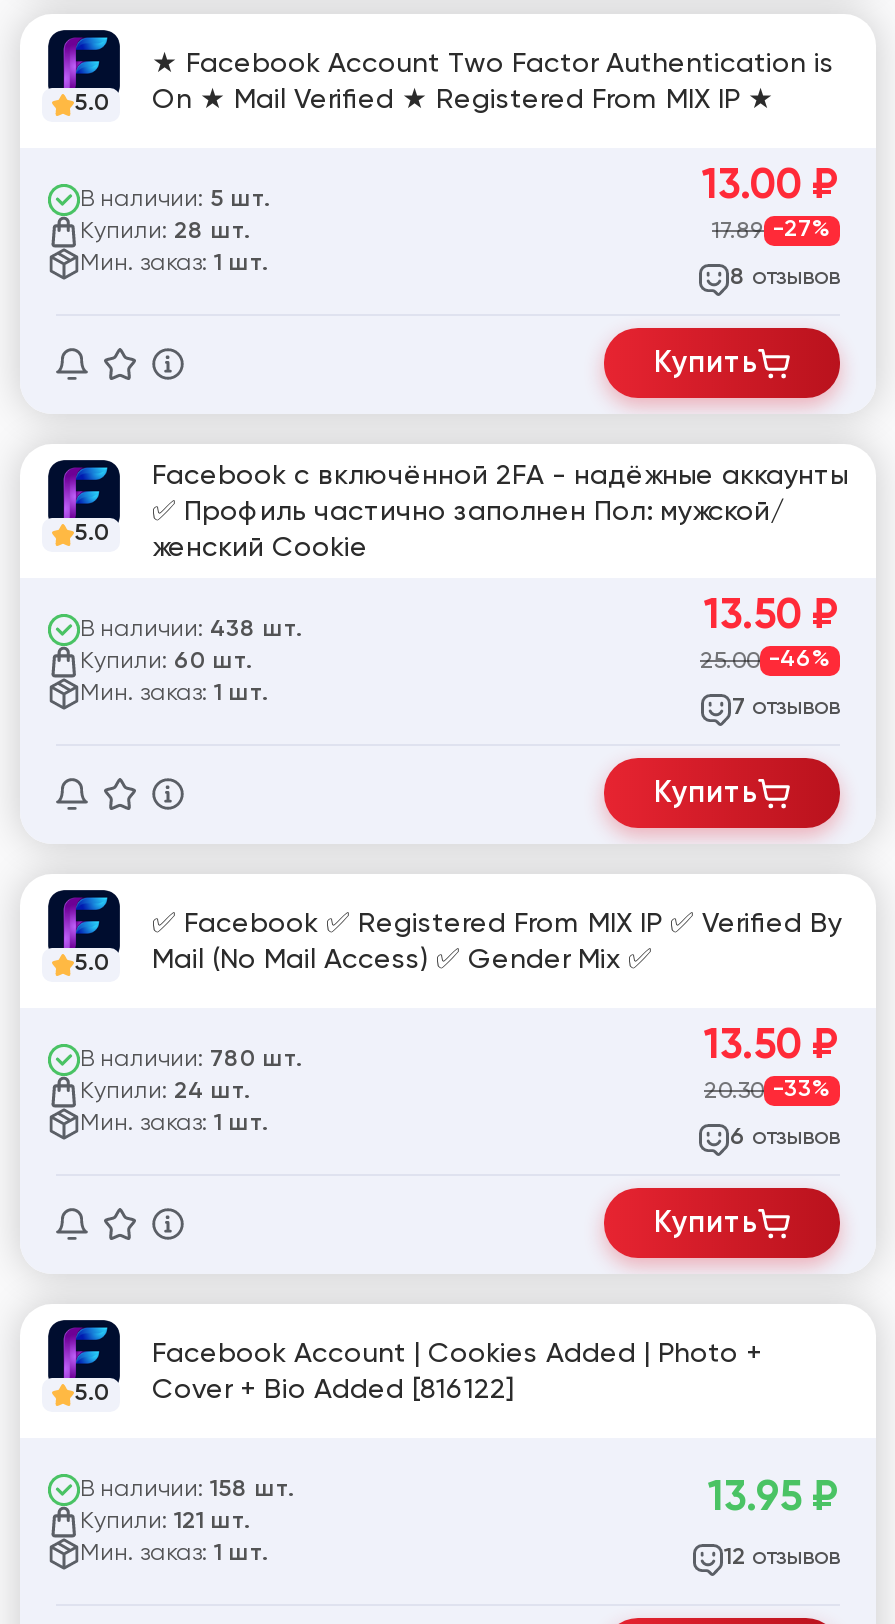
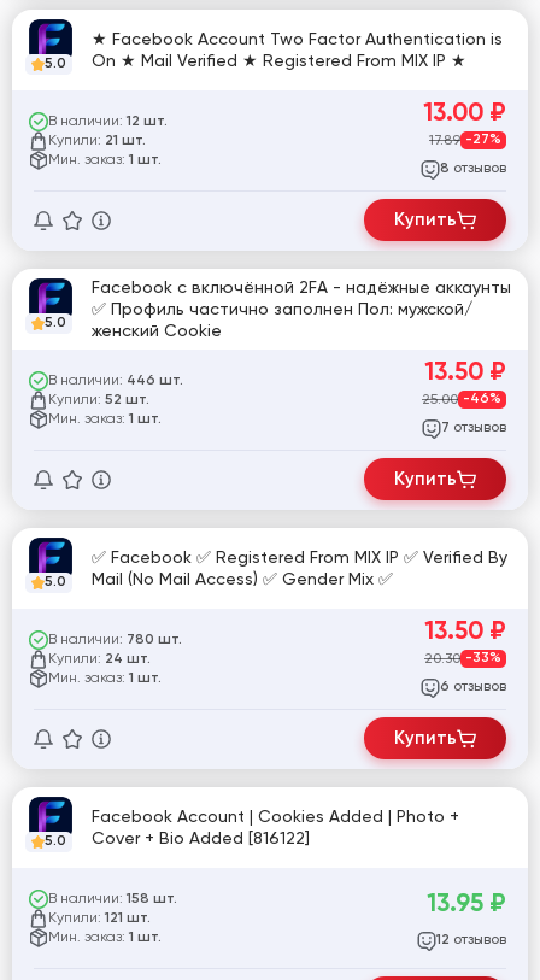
[80,185,270,213] В наличии: 5 шт. -> [48,112,168,129] В наличии: 12 шт.
[80,217,250,245] Купили: 28 шт. -> [48,132,146,149] Купили: 21 шт.
[80,615,302,643] В наличии: 438 шт. -> [48,372,183,389] В наличии: 446 шт.
[80,647,252,675] Купили: 60 шт. -> [48,391,149,408] Купили: 52 шт.

